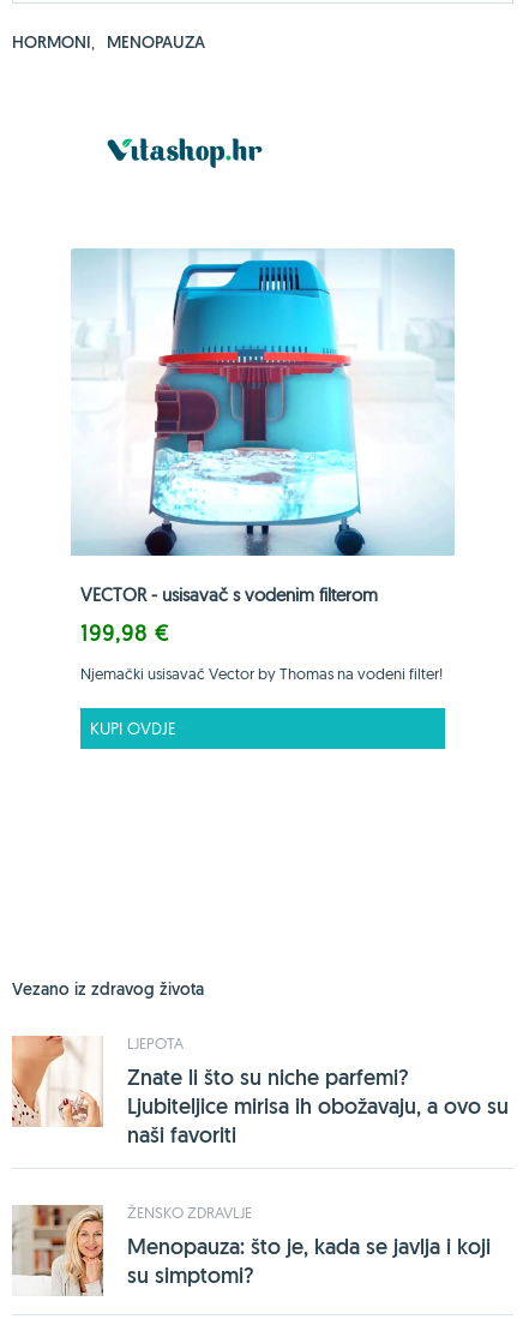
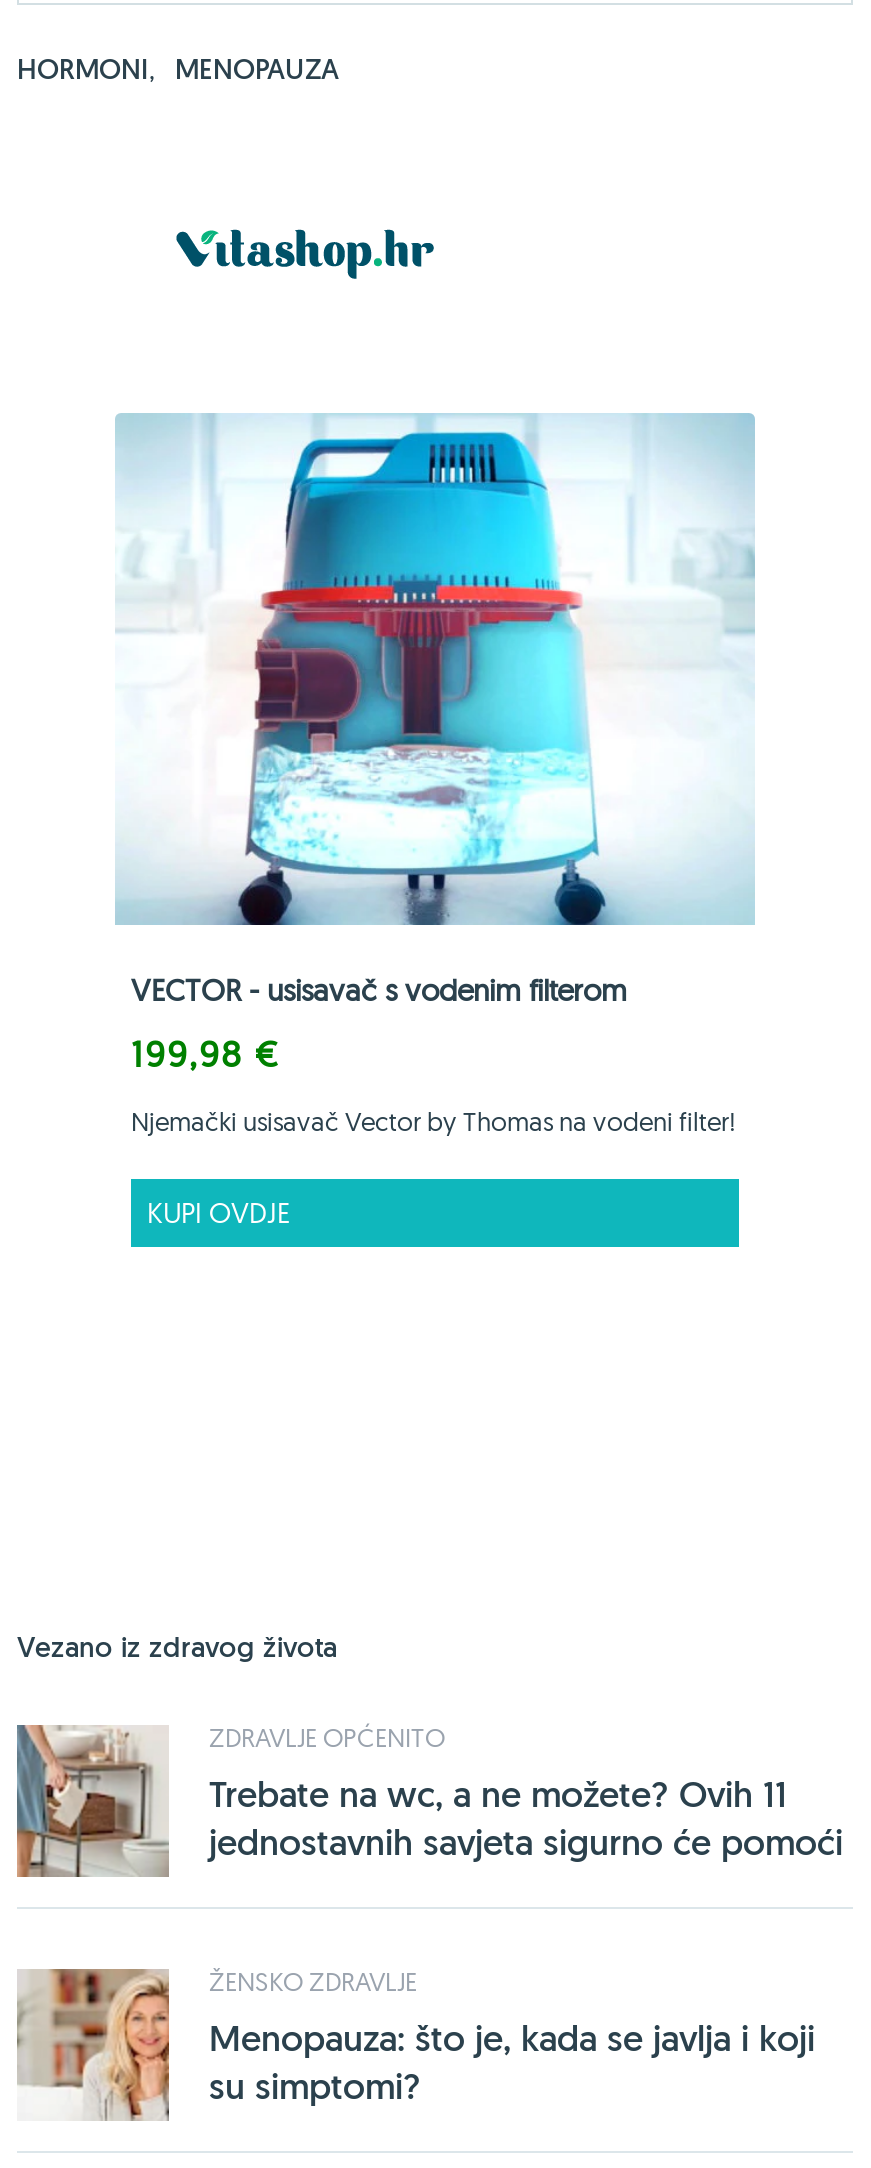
[11,1033,509,1148] [image] | LJEPOTA | Znate li što su niche parfemi? | Ljubiteljice mirisa ih obožavaju, a ovo su | naši favoriti -> [15,1721,843,1879] [image] | ZDRAVLJE OPĆENITO | Trebate na wc, a ne možete? Ovih 11 | jednostavnih savjeta sigurno će pomoći

